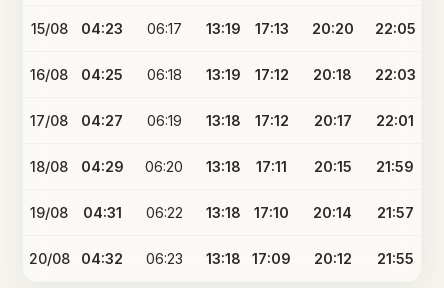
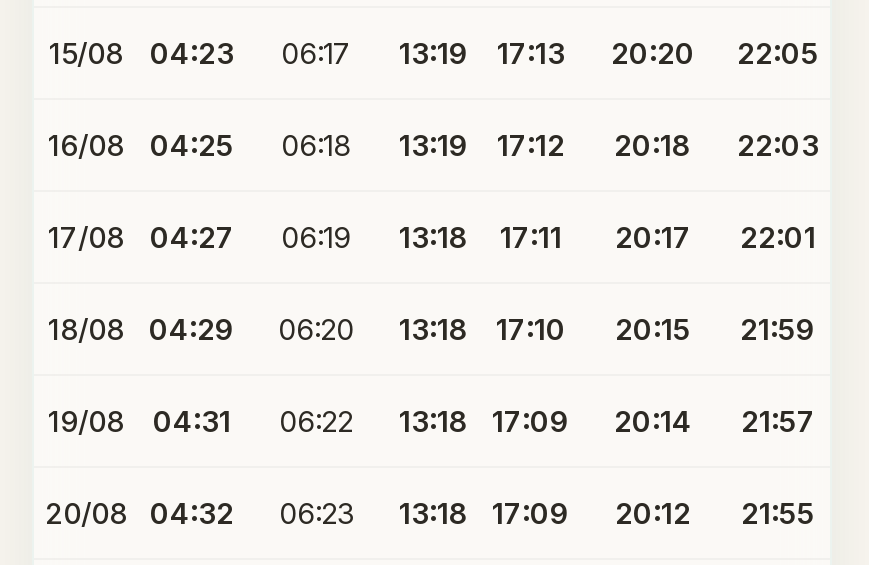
[30,112,414,129] 17/08 04:27 06:19 13:18 17:12 20:17 22:01 -> [48,220,816,254] 17/08 04:27 06:19 13:18 17:11 20:17 22:01
[30,158,414,175] 18/08 04:29 06:20 13:18 17:11 20:15 21:59 -> [48,312,816,346] 18/08 04:29 06:20 13:18 17:10 20:15 21:59
[30,204,413,221] 19/08 04:31 06:22 13:18 17:10 20:14 21:57 -> [48,404,815,438] 19/08 04:31 06:22 13:18 17:09 20:14 21:57

